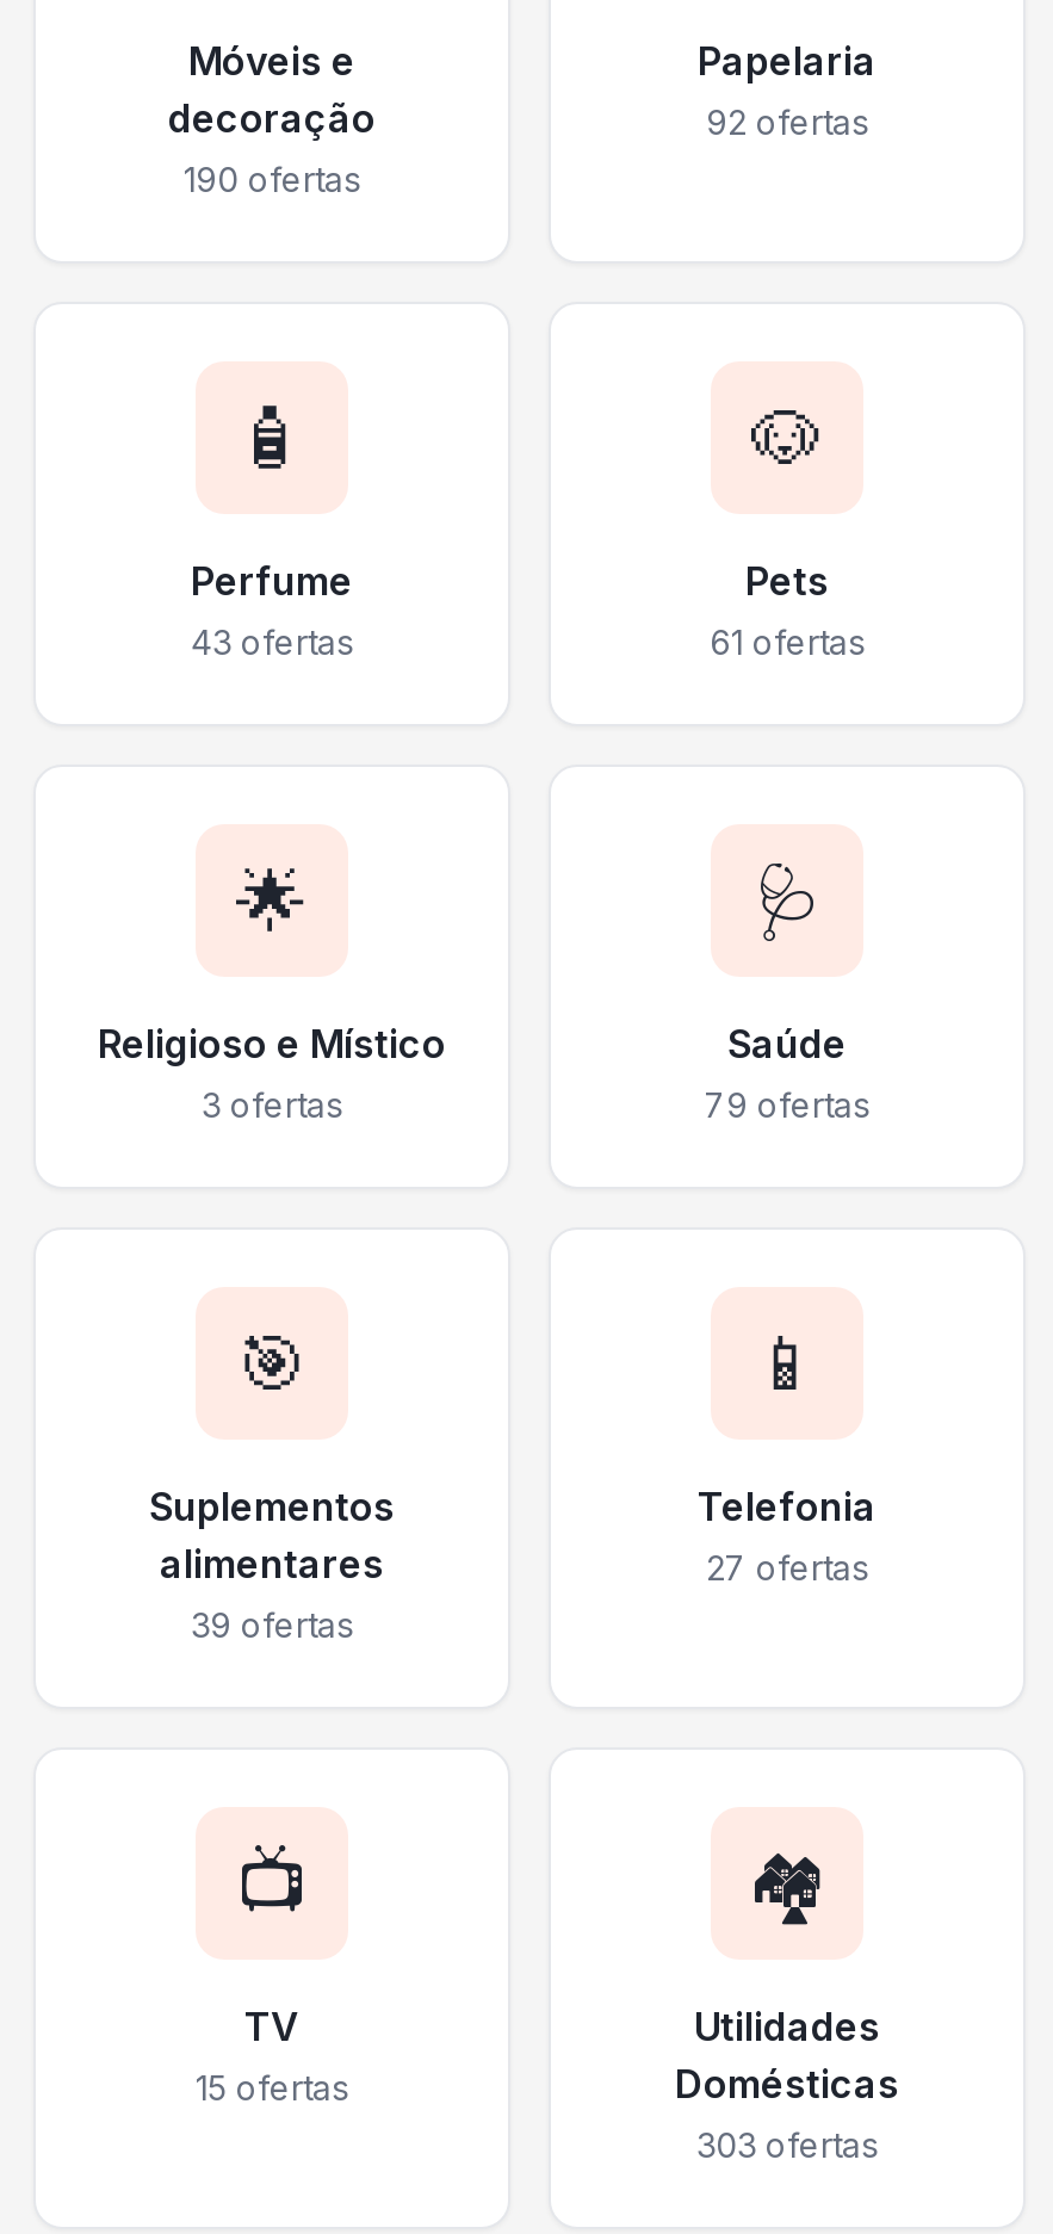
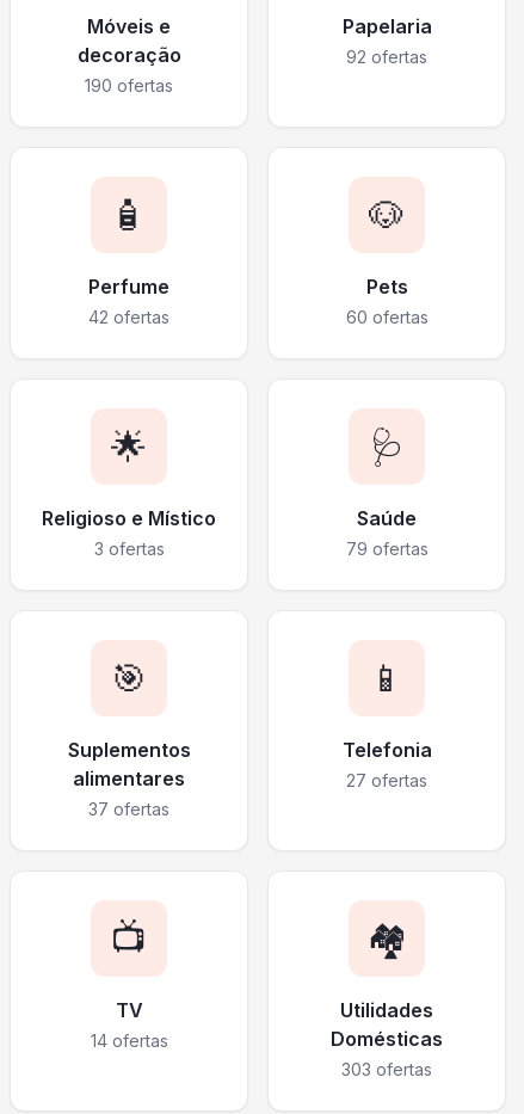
[191,621,353,662] 43 ofertas -> [88,307,169,327] 42 ofertas
[710,621,865,662] 61 ofertas -> [346,307,428,327] 60 ofertas
[191,1604,353,1645] 39 ofertas -> [88,799,169,819] 37 ofertas
[196,2067,348,2108] 15 ofertas -> [90,1030,168,1051] 14 ofertas

